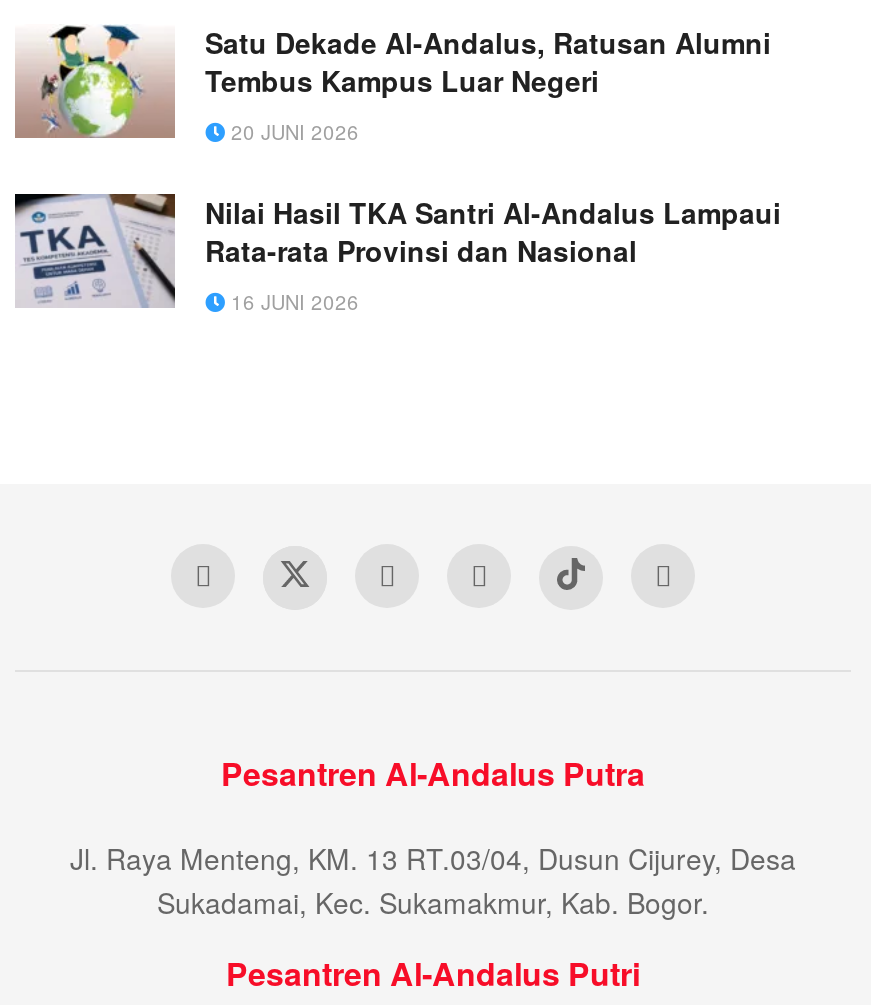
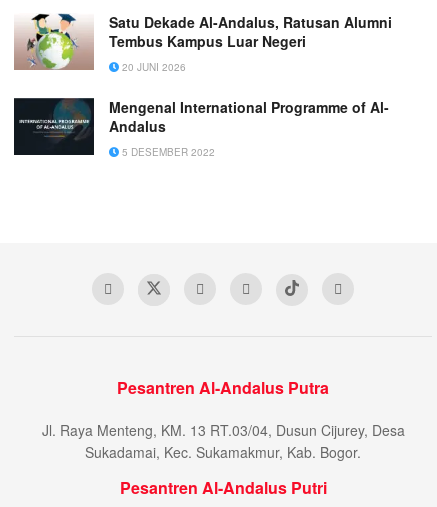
[13,191,781,315] [image] | Nilai Hasil TKA Santri Al-Andalus Lampaui | Rata-rata Provinsi dan Nasional | 16 JUNI 2026 -> [13,97,389,159] [image] | Mengenal International Programme of Al- | Andalus | 5 DESEMBER 2022

